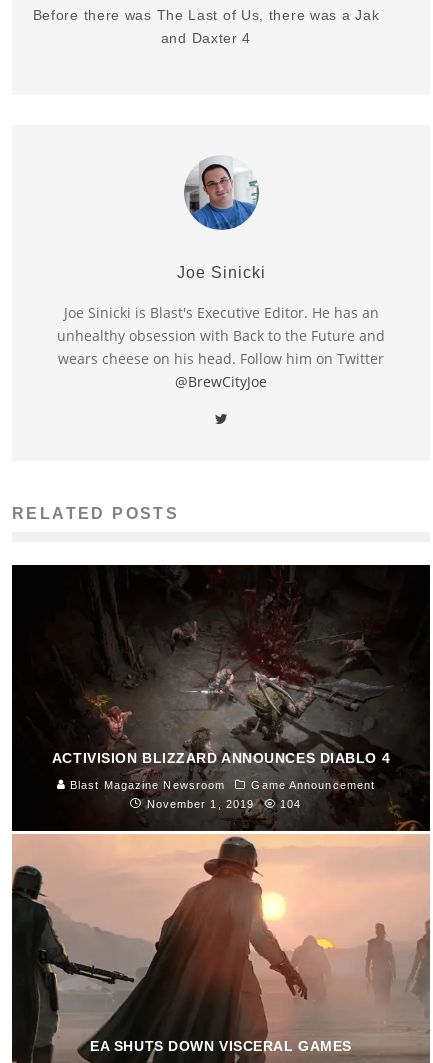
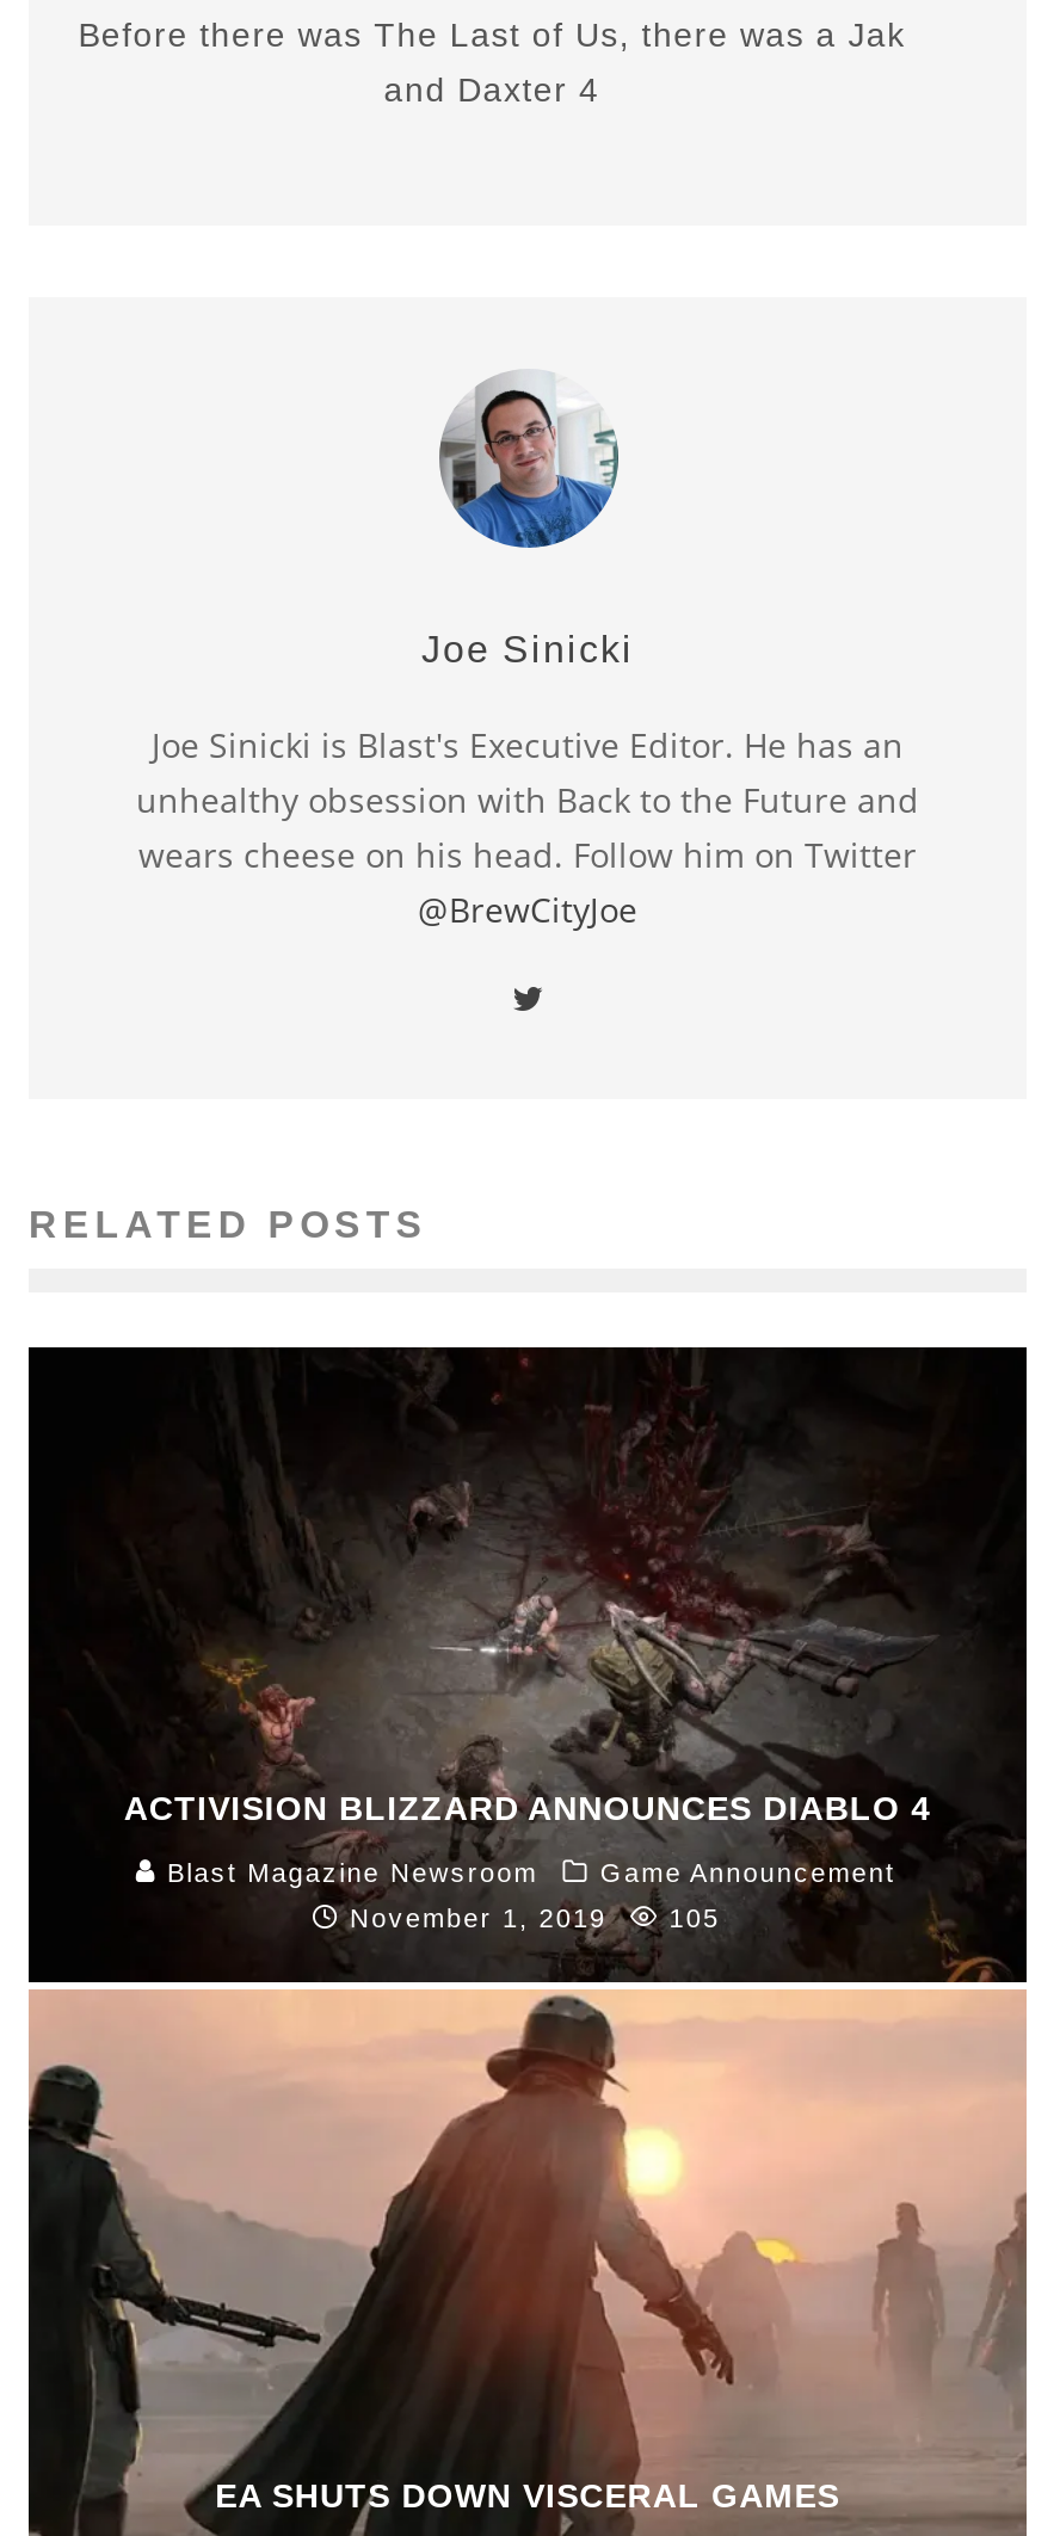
[146,798,302,810] November 1, 2019 104 -> [350,1904,720,1933] November 1, 2019 105

